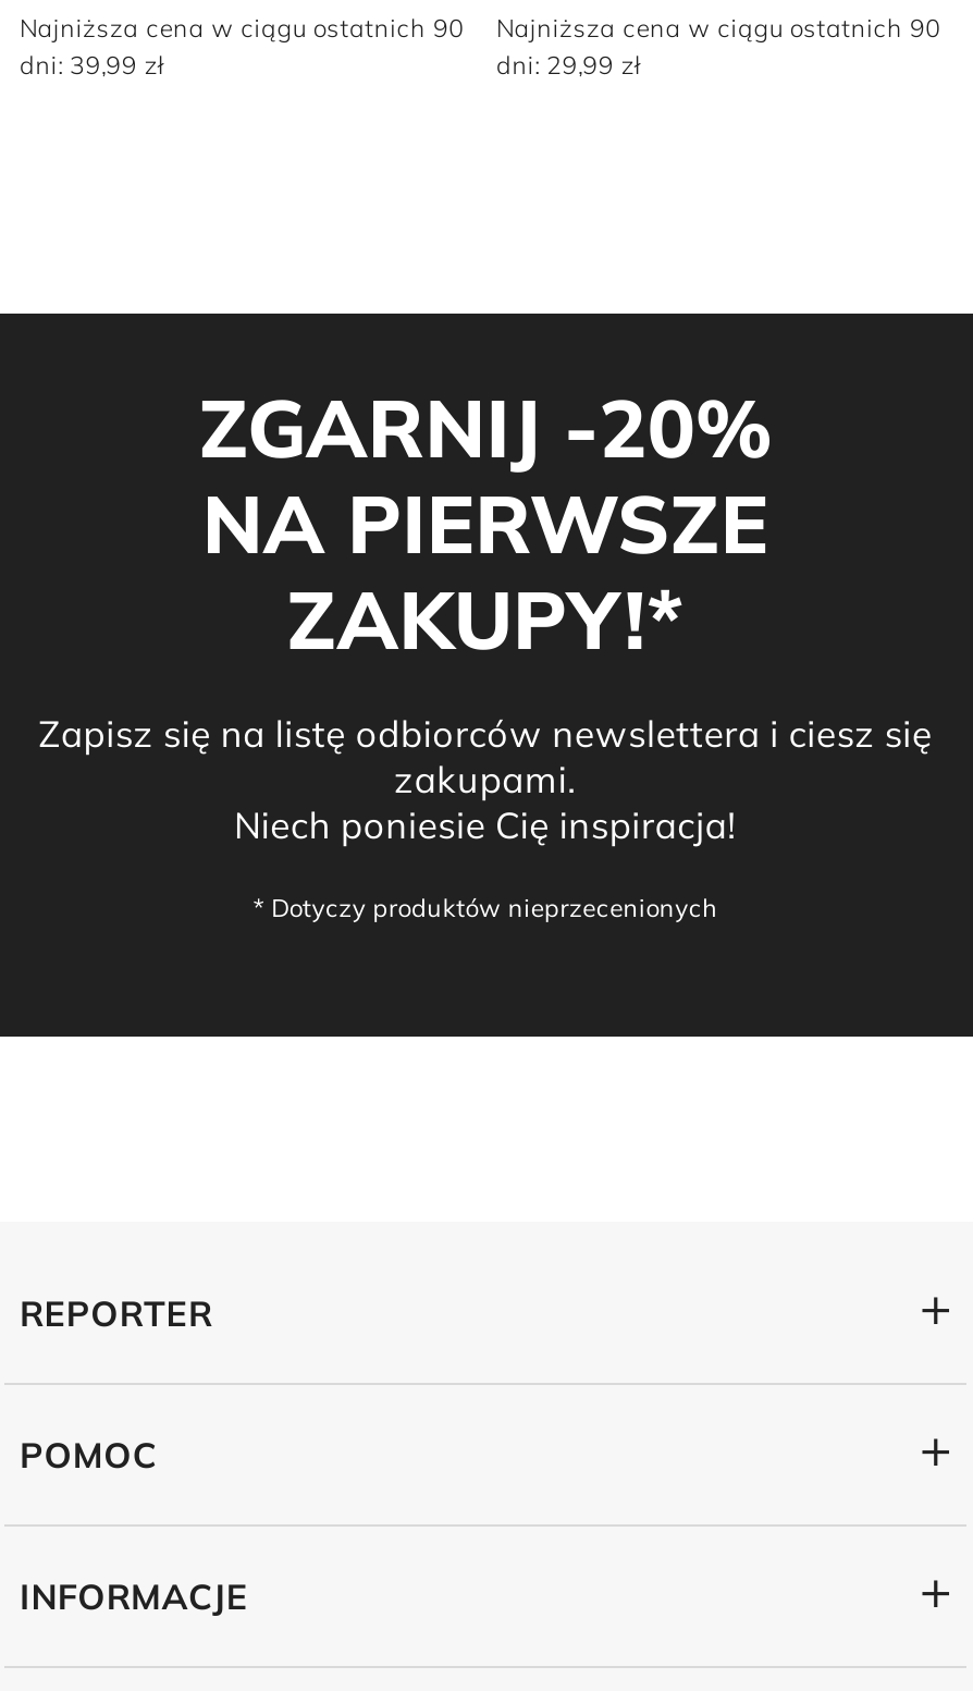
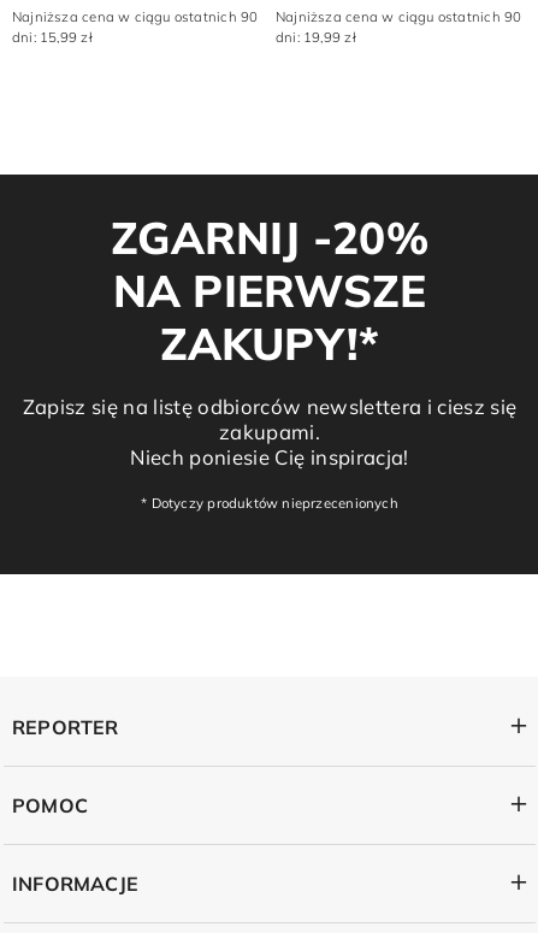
[20,49,165,80] dni: 39,99 zł -> [12,28,92,45] dni: 15,99 zł
[496,49,642,80] dni: 29,99 zł -> [276,28,356,45] dni: 19,99 zł

